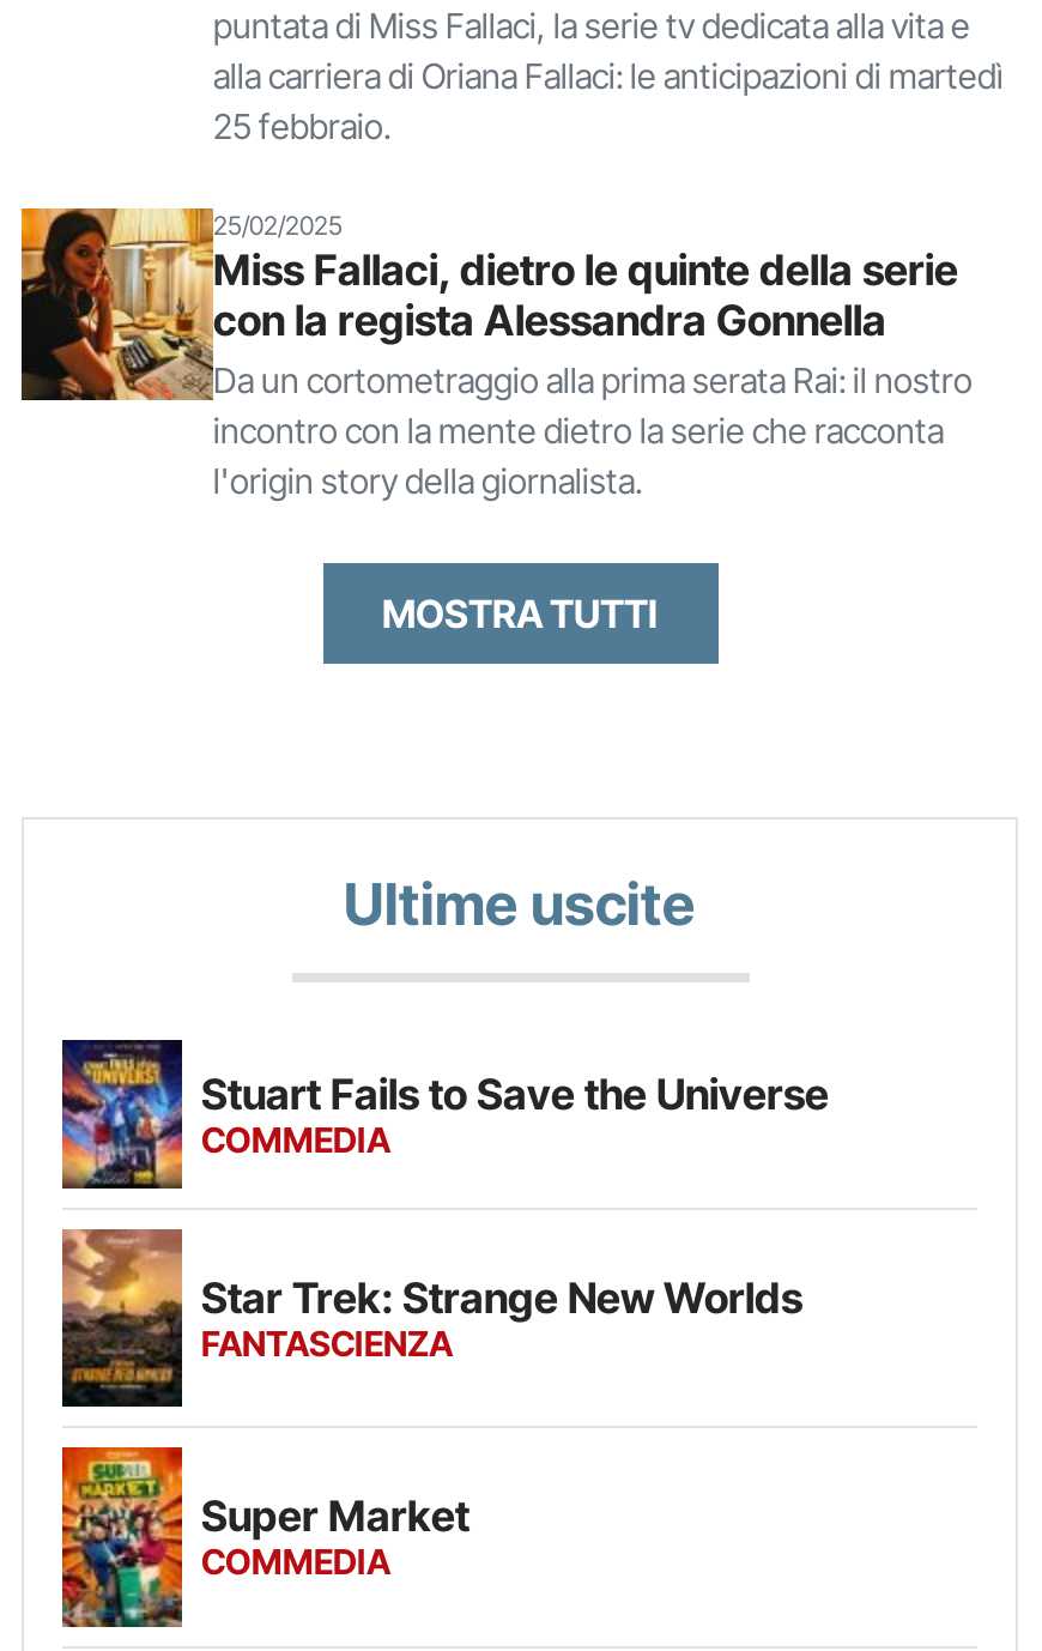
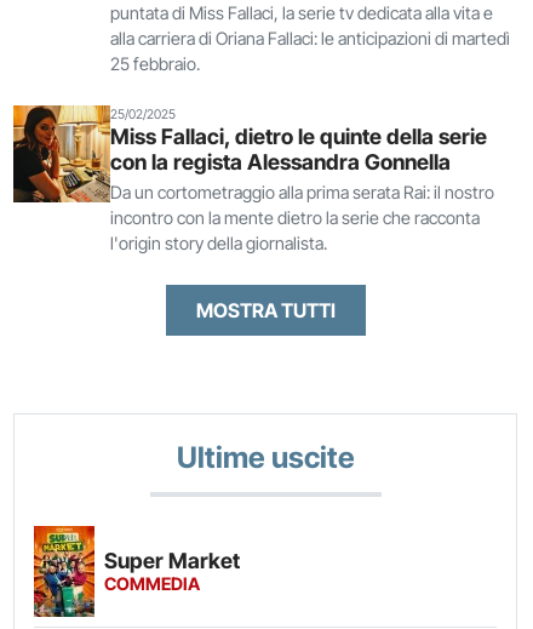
[60,1038,829,1362] [image] | Stuart Fails to Save the Universe | COMMEDIA | Star Trek: Strange New Worlds | FANTASCIENZA -> none
[60,1227,184,1409] [image] -> none

